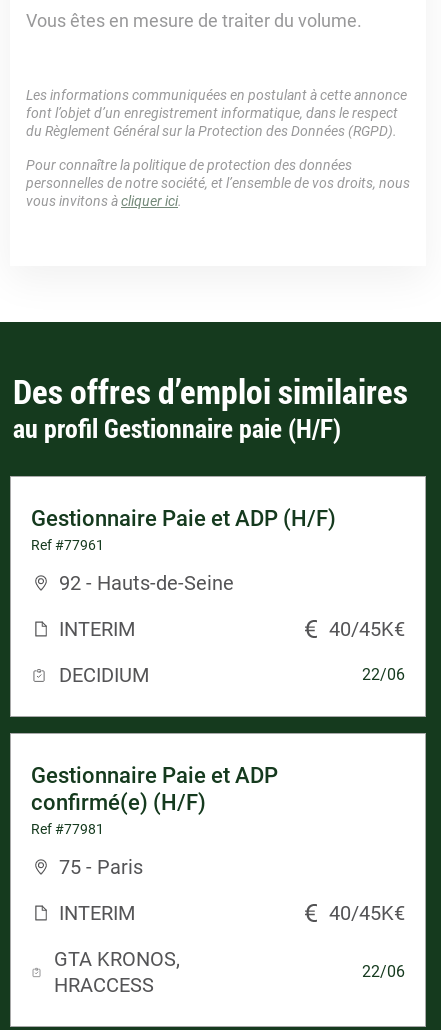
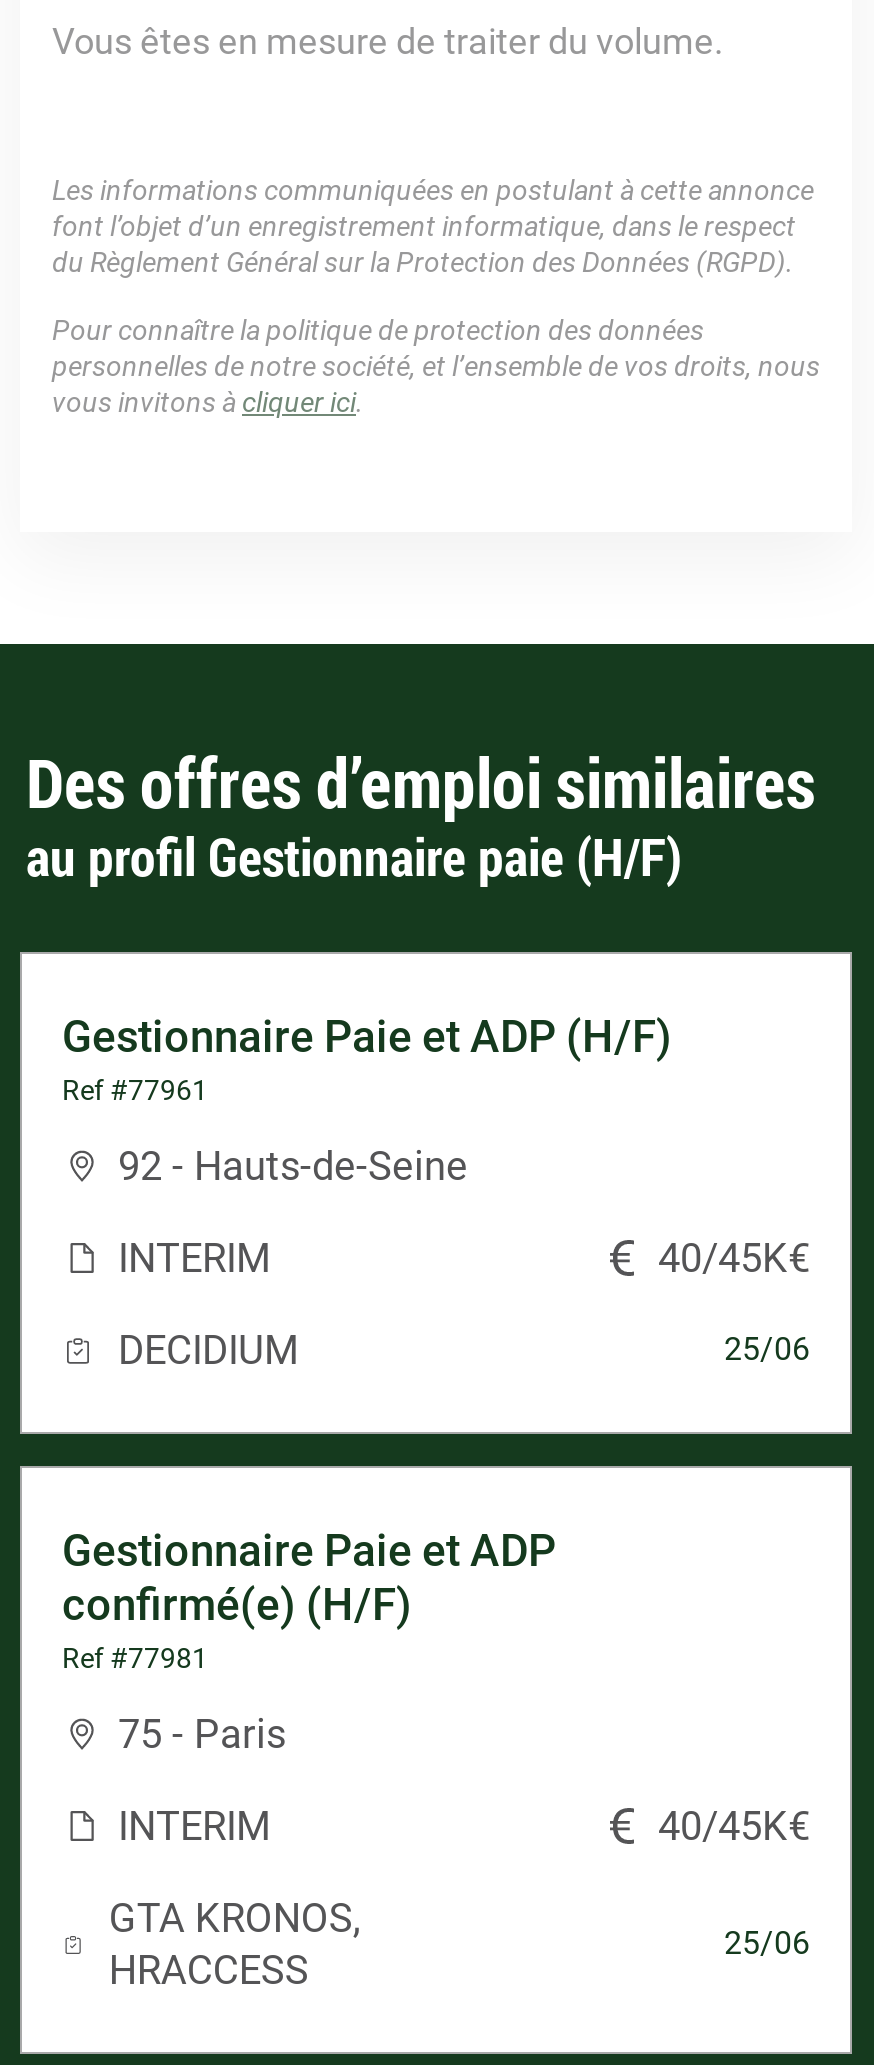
[362,665,405,684] 22/06 -> [724,1330,810,1368] 25/06
[362,962,405,981] 22/06 -> [724,1924,810,1962] 25/06

